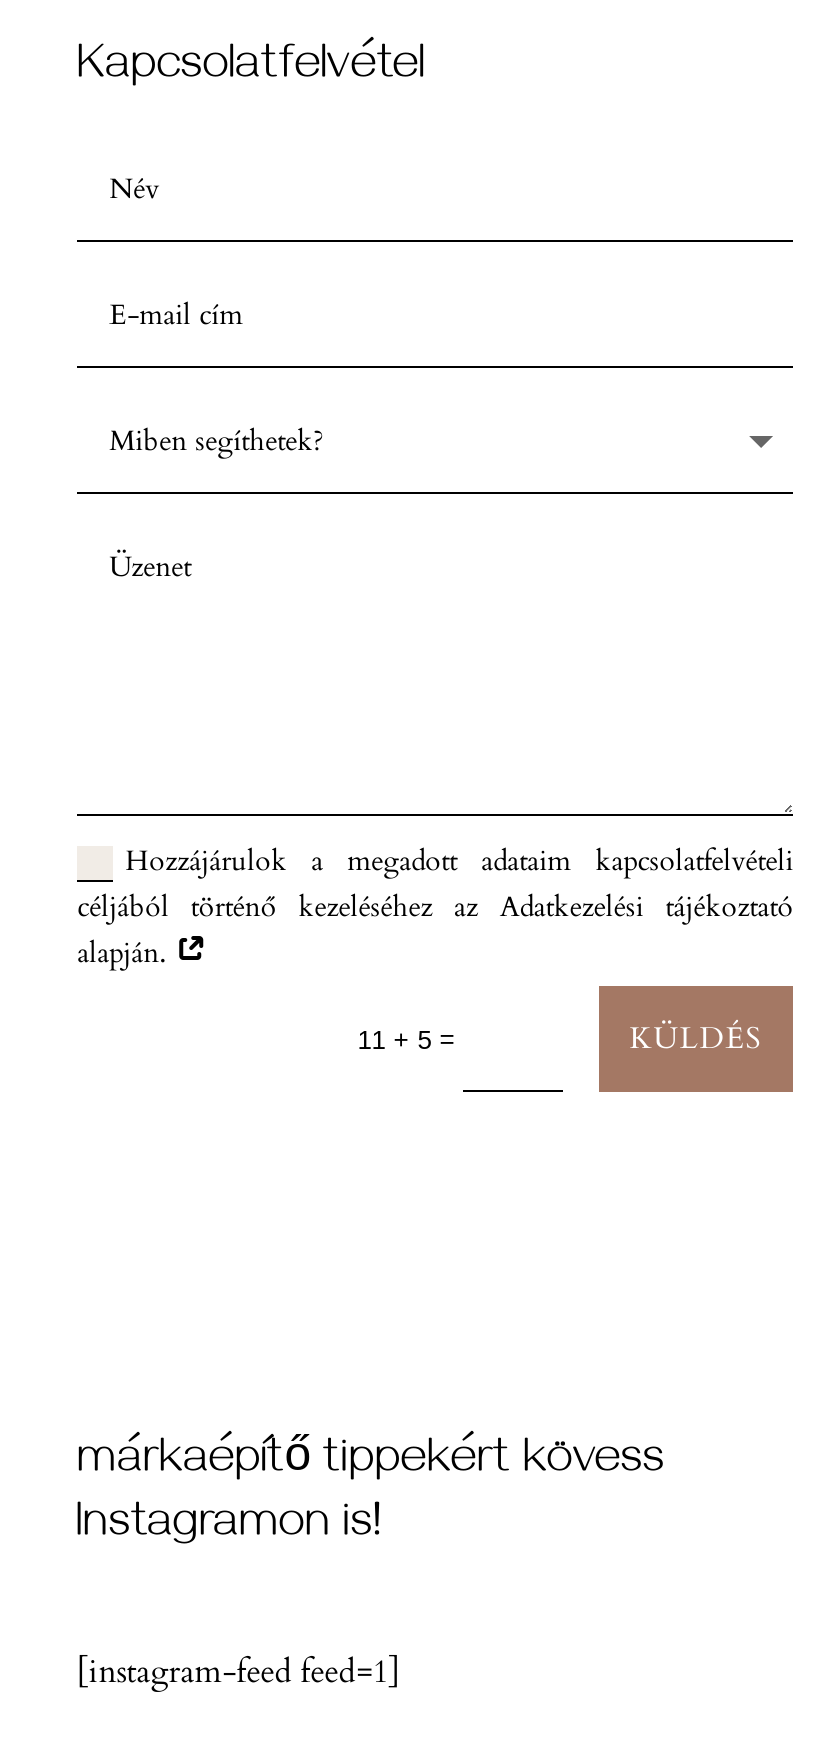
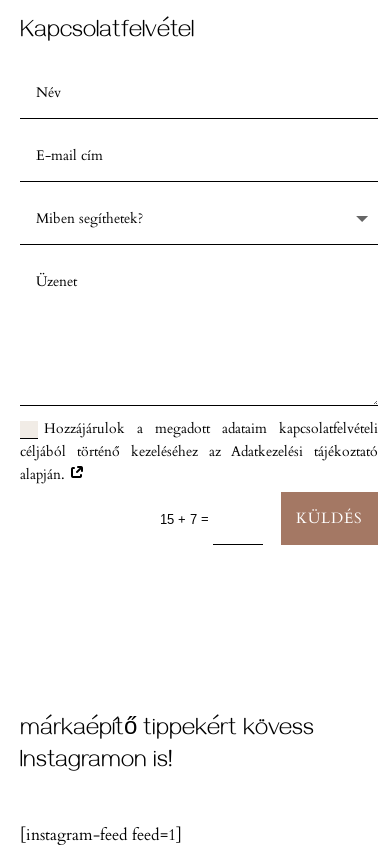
[357,1025,463,1056] 11 + 5 = -> [160,511,213,526] 15 + 7 =

